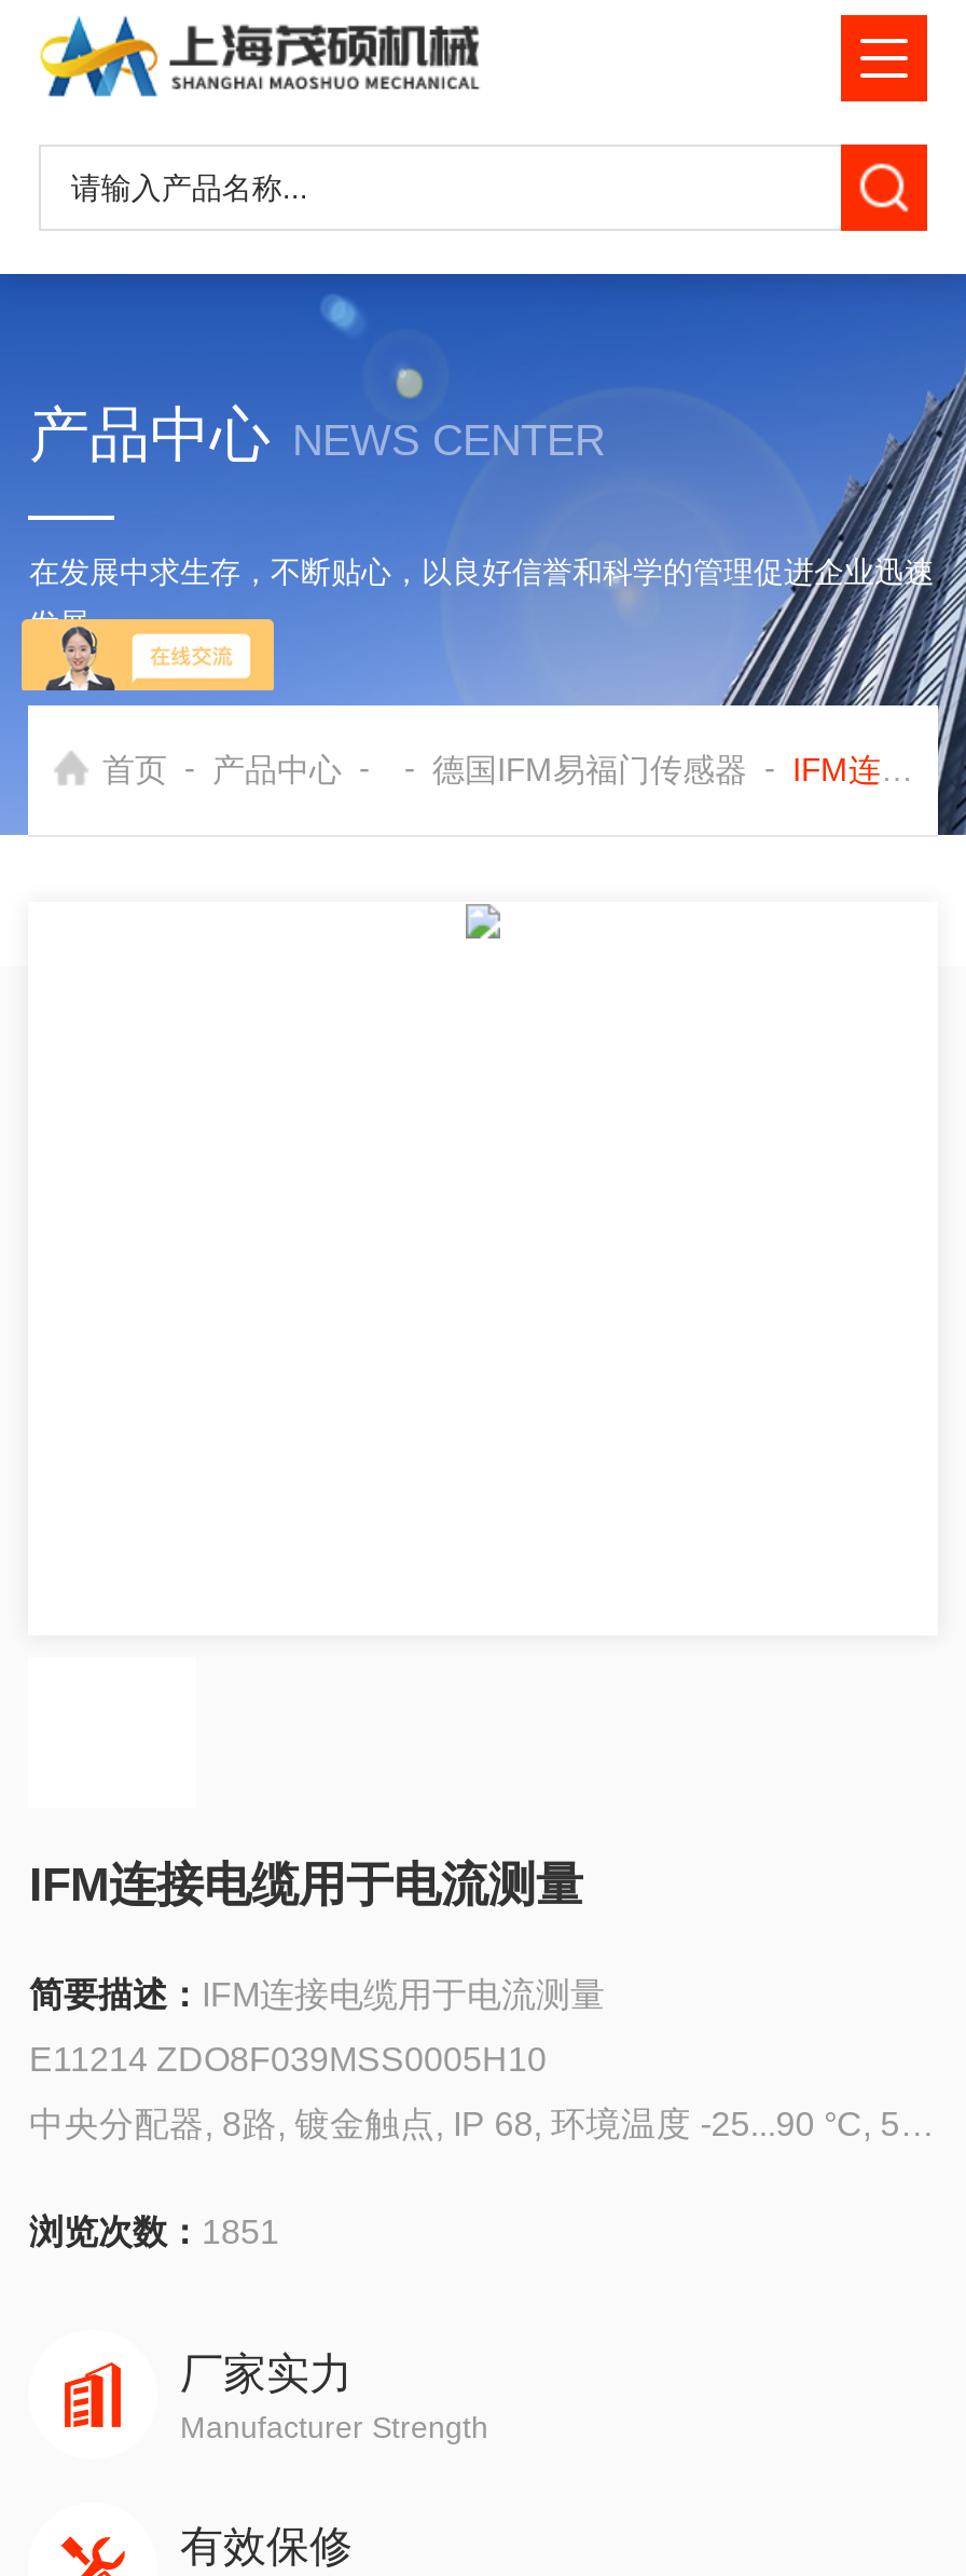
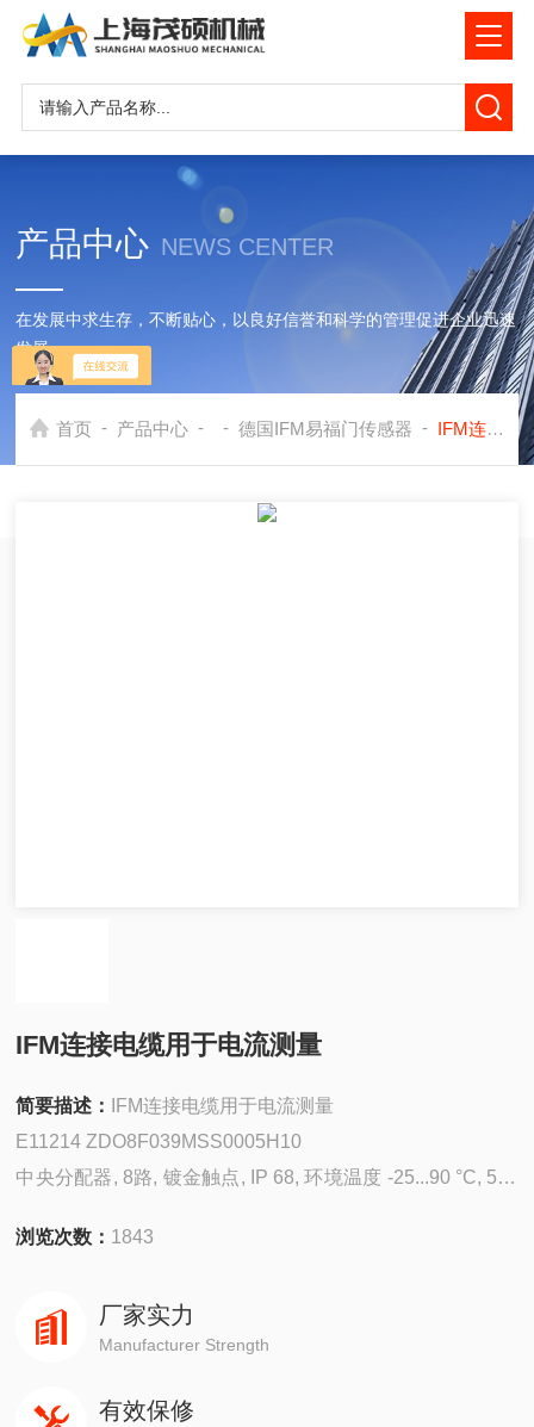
[29,2214,279,2250] 浏览次数：1851 -> [16,1227,154,1247] 浏览次数：1843

